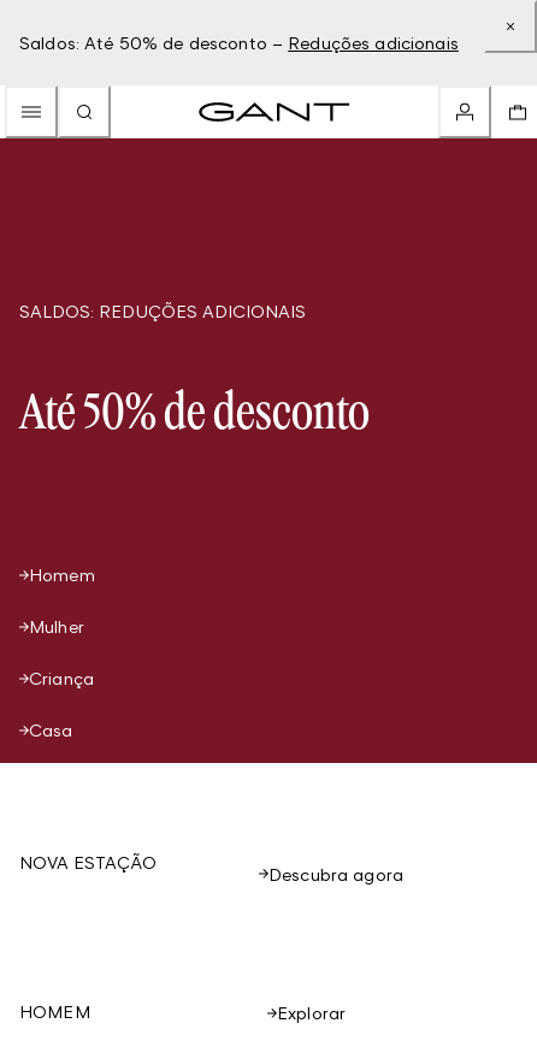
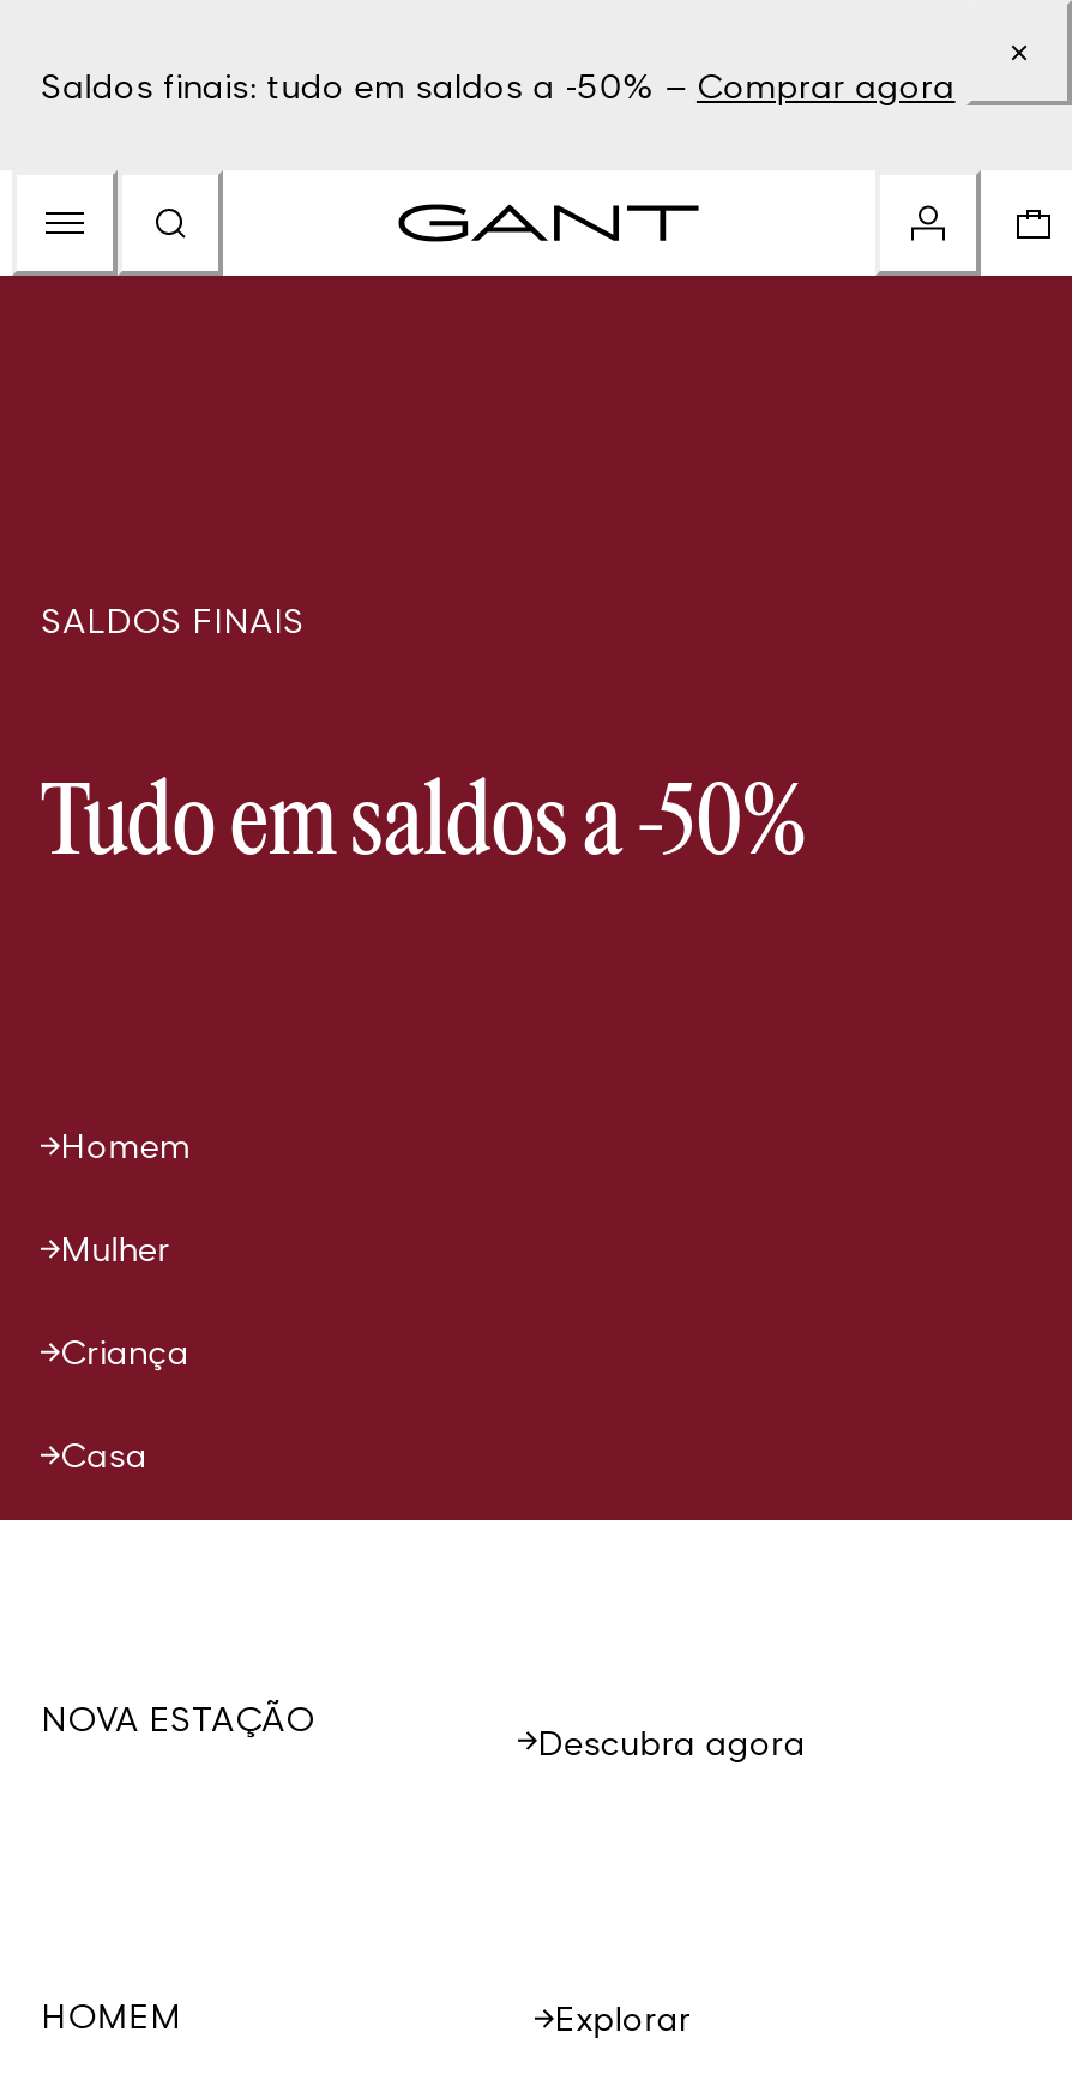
[19,32,459,53] Saldos: Até 50% de desconto – Reduções adicionais -> [41,65,955,105] Saldos finais: tudo em saldos a -50% – Comprar agora
[19,301,306,321] SALDOS: REDUÇÕES ADICIONAIS -> [41,599,305,640] SALDOS FINAIS
[19,390,370,439] Até 50% de desconto -> [41,777,806,875] Tudo em saldos a -50%

